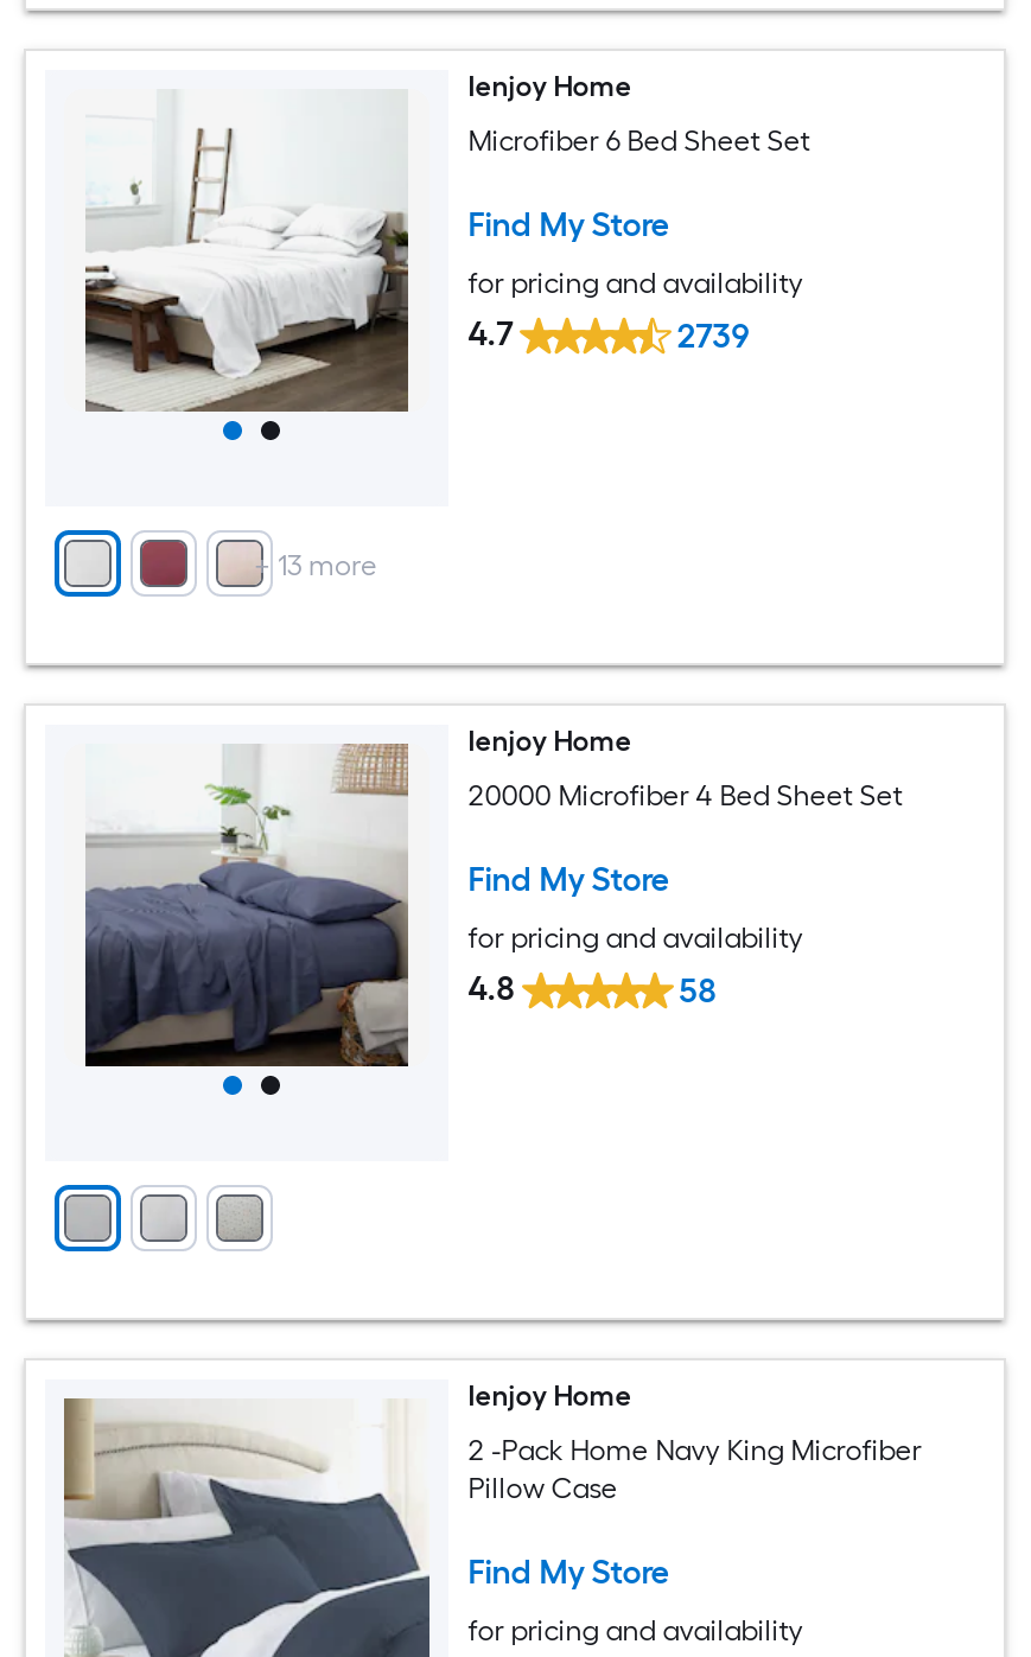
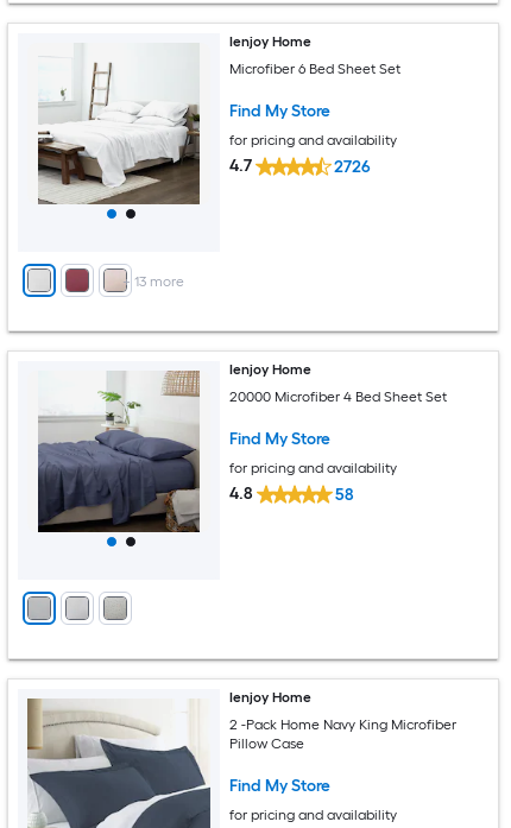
[677,318,750,358] 2739 -> [334,157,371,177] 2726

